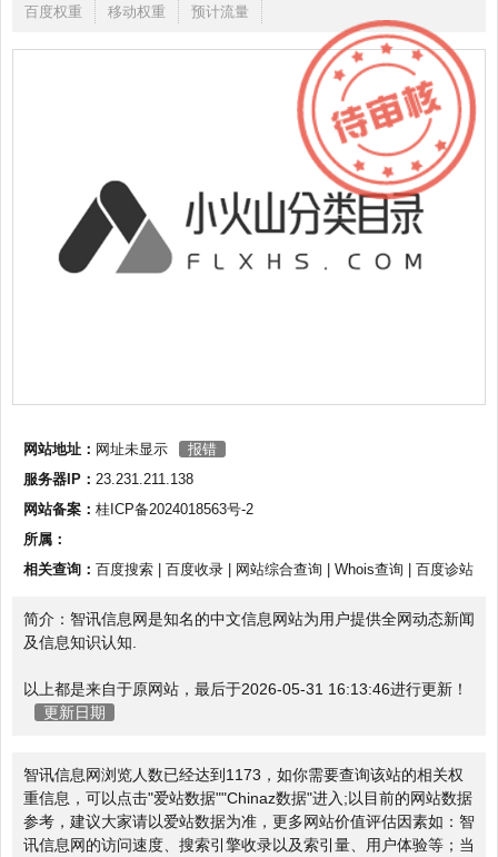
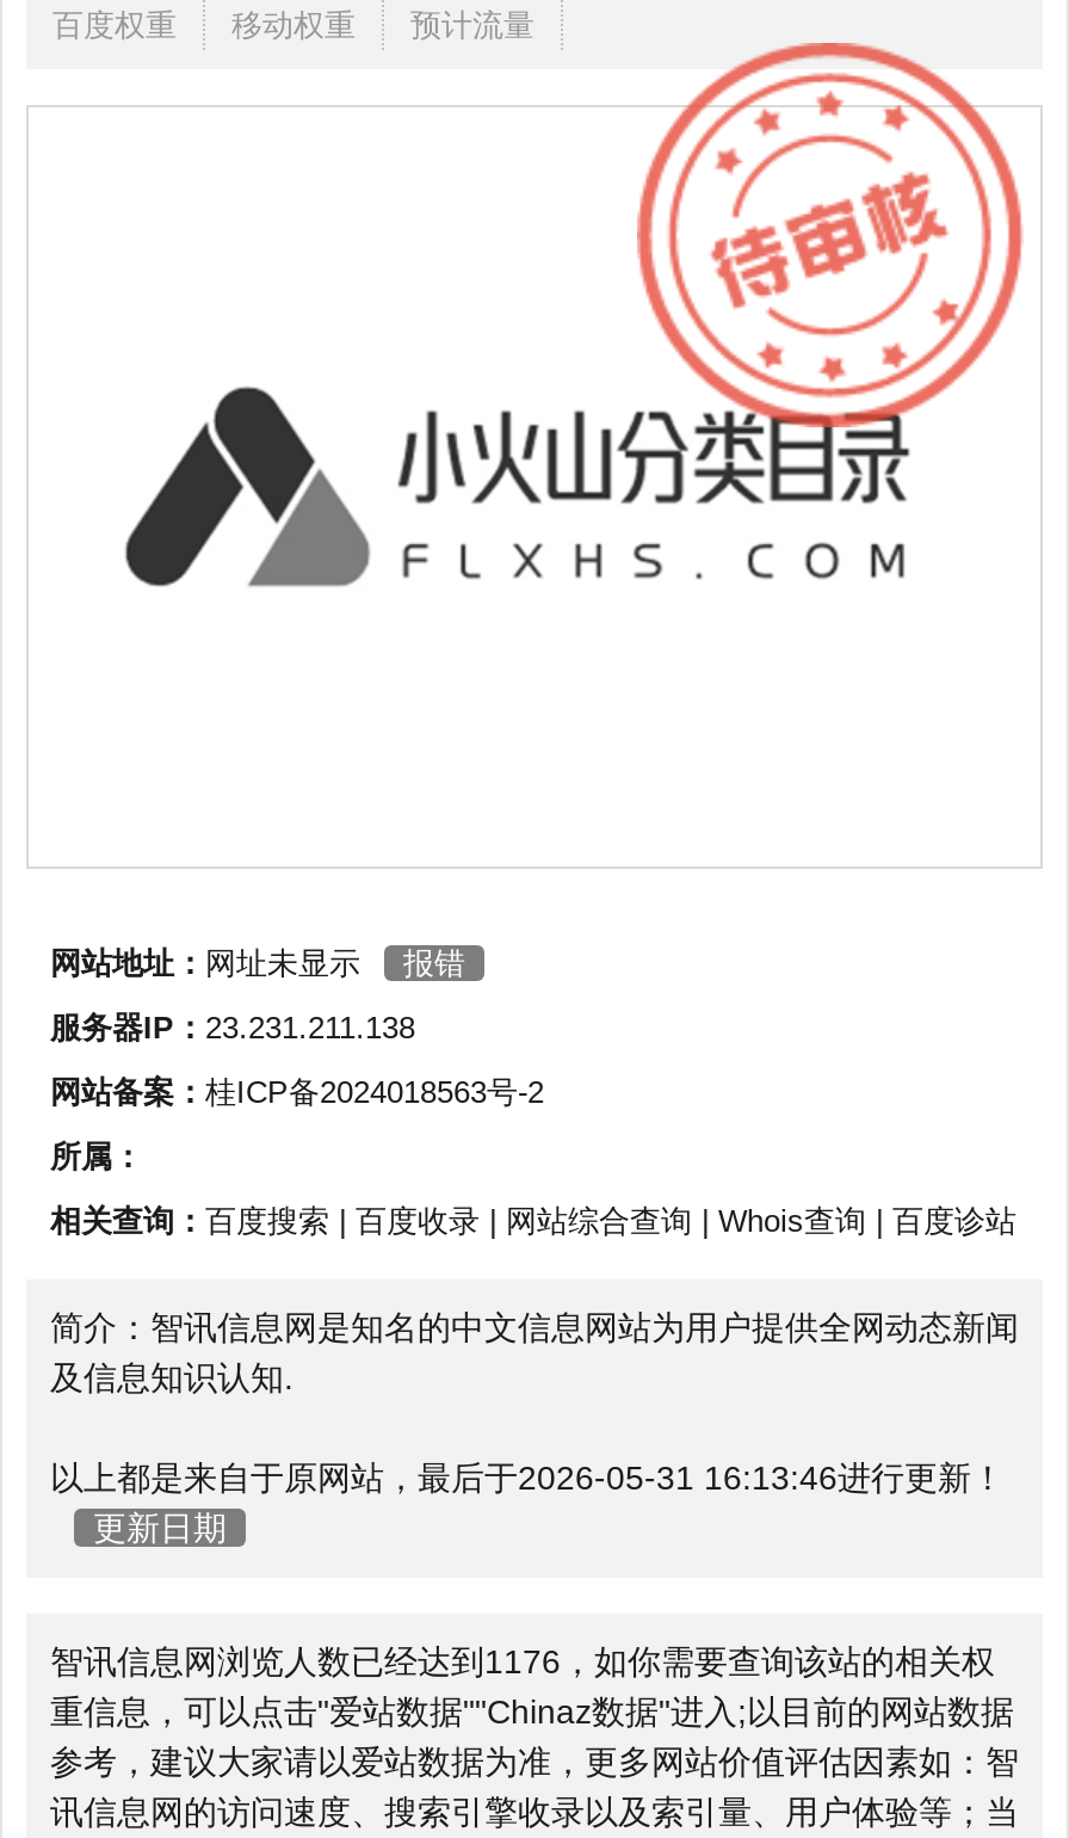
[23,766,464,784] 智讯信息网浏览人数已经达到1173，如你需要查询该站的相关权 -> [50,1642,995,1680] 智讯信息网浏览人数已经达到1176，如你需要查询该站的相关权

